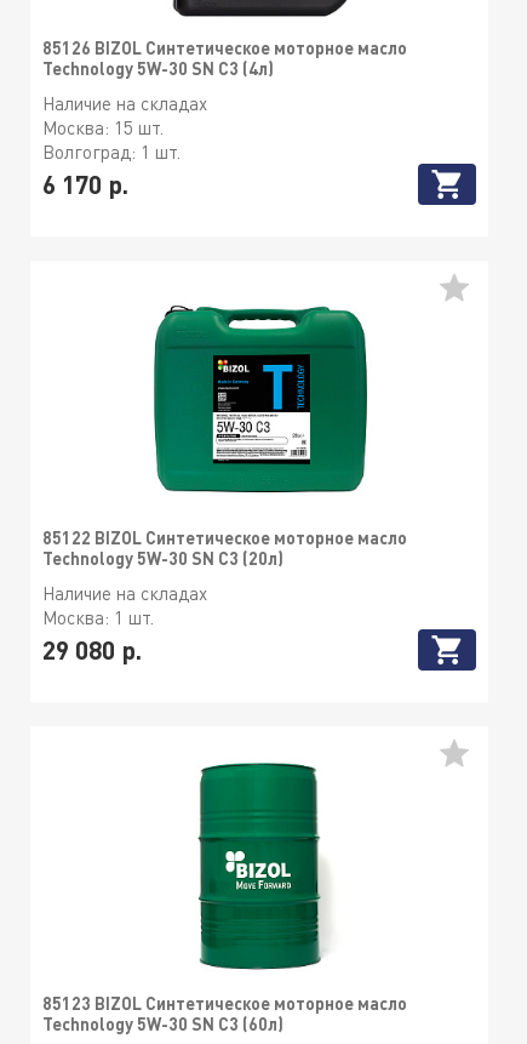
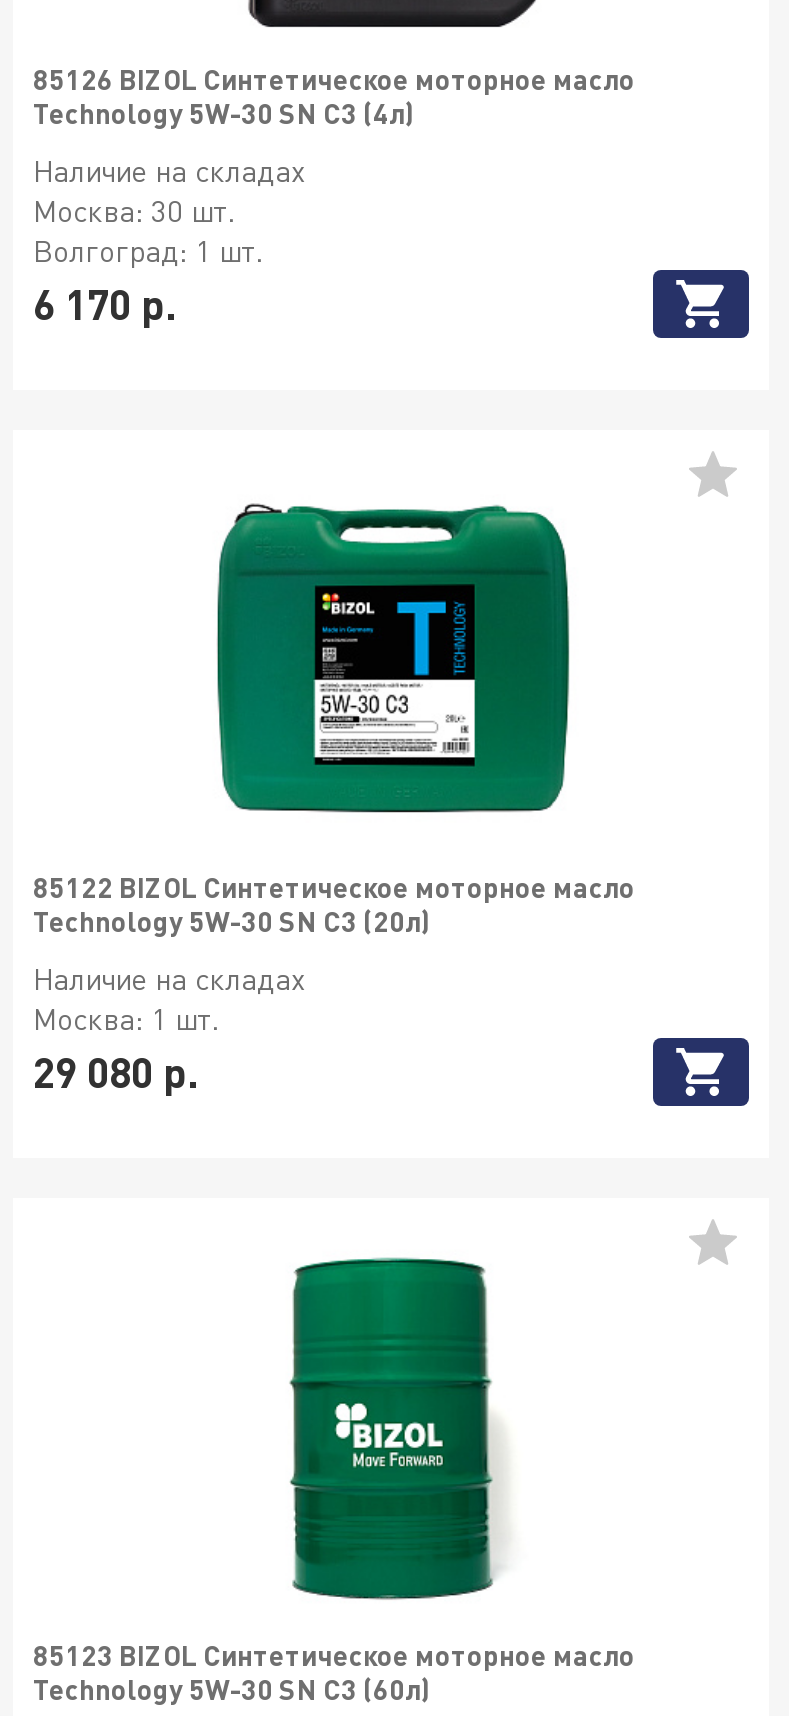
[42,117,164,138] Москва: 15 шт. -> [33,192,233,228] Москва: 30 шт.

